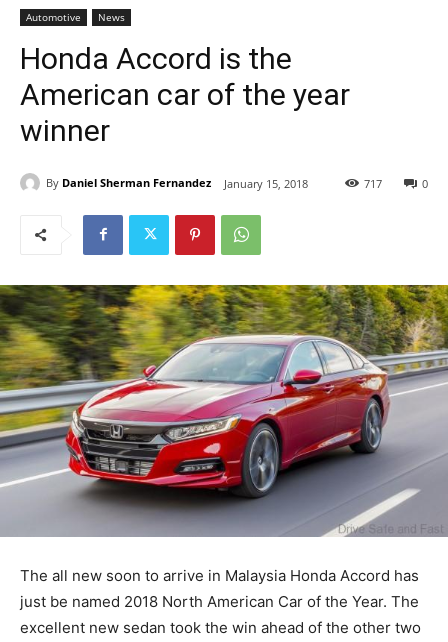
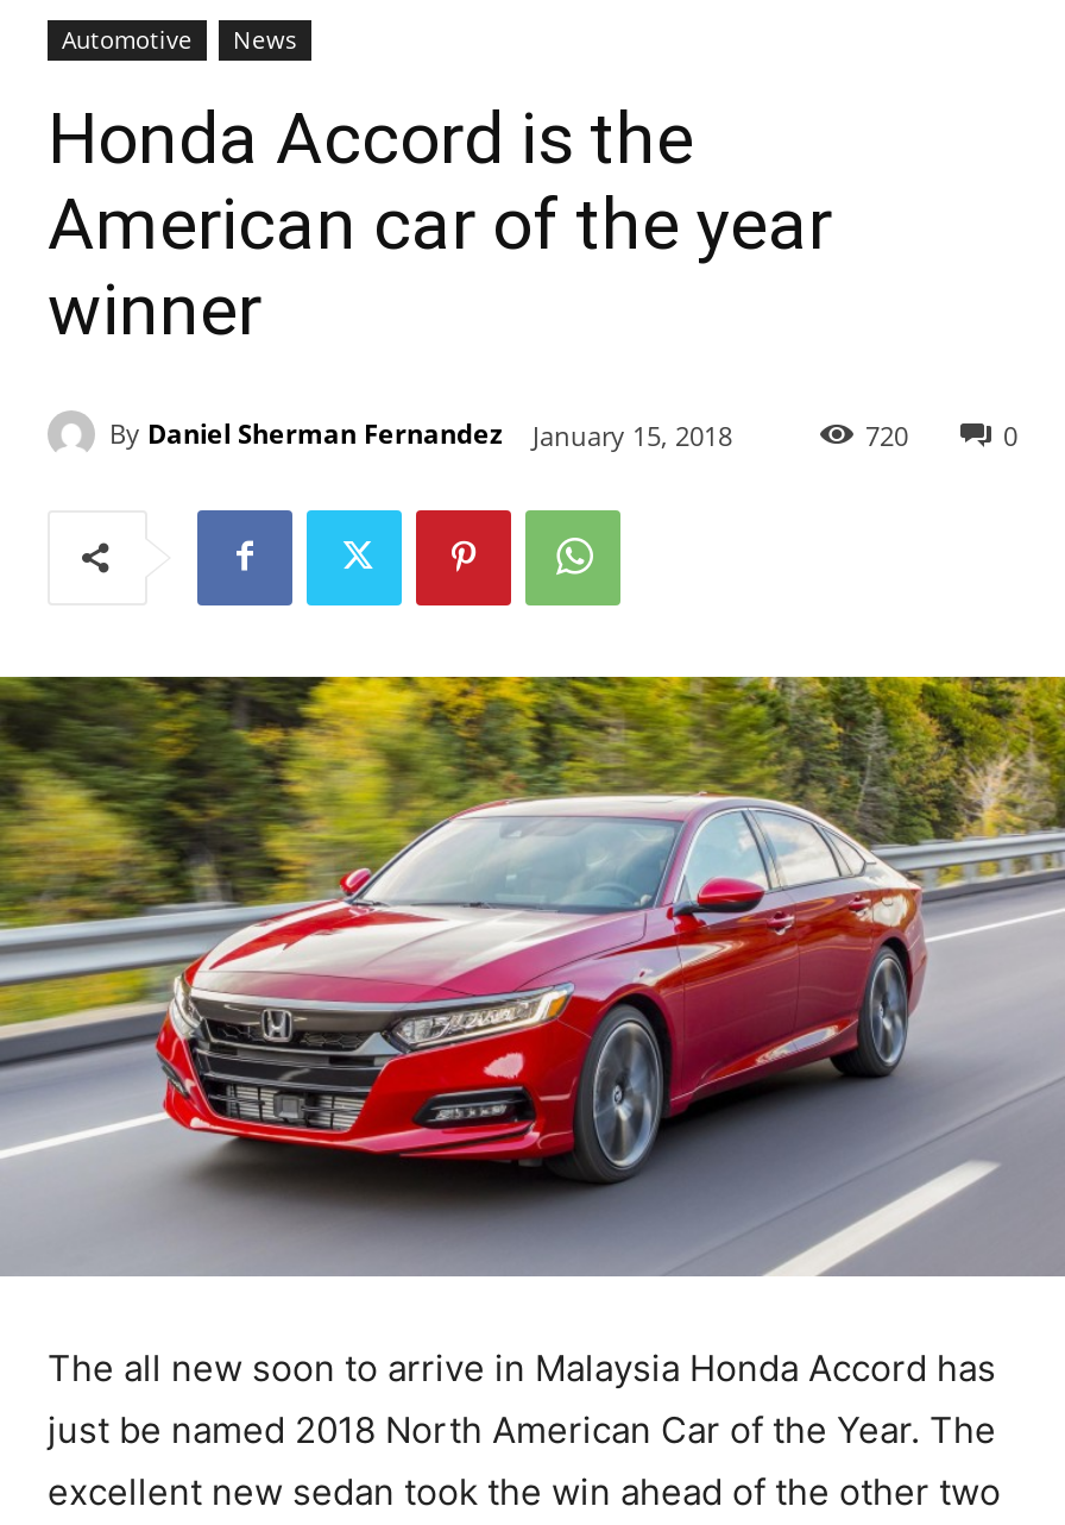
[364,176,382,191] 717 -> [865,417,908,453] 720

